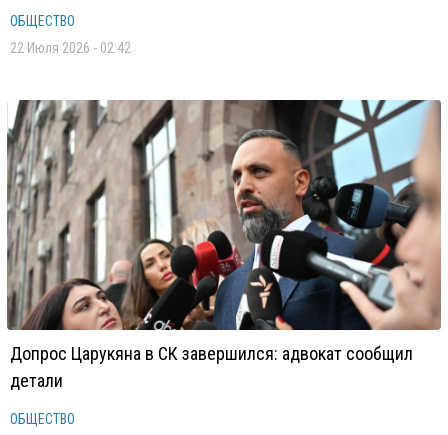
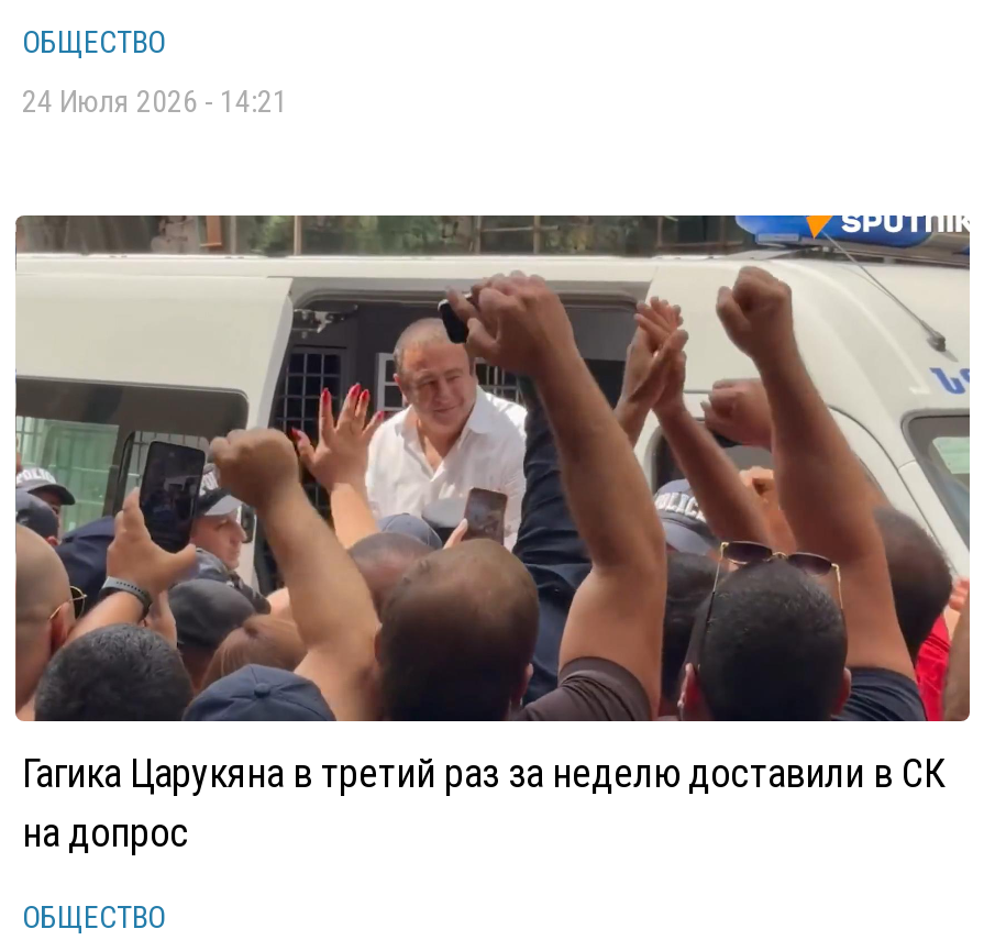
[10,40,131,56] 22 Июля 2026 - 02:42 -> [22,84,288,119] 24 Июля 2026 - 14:21
[7,99,441,391] [image] | Допрос Царукяна в СК завершился: адвокат сообщил | детали -> [13,213,970,855] [image] | Гагика Царукяна в третий раз за неделю доставили в СК | на допрос

